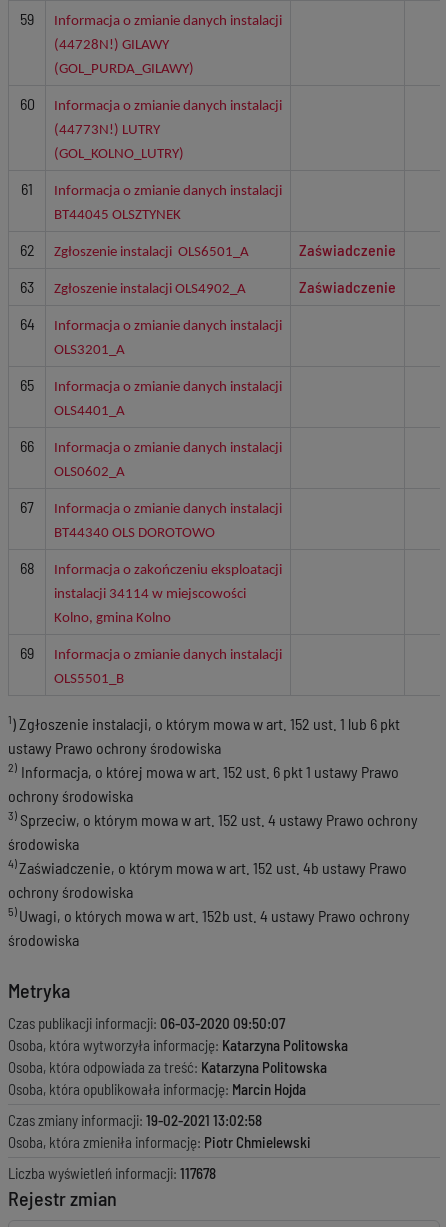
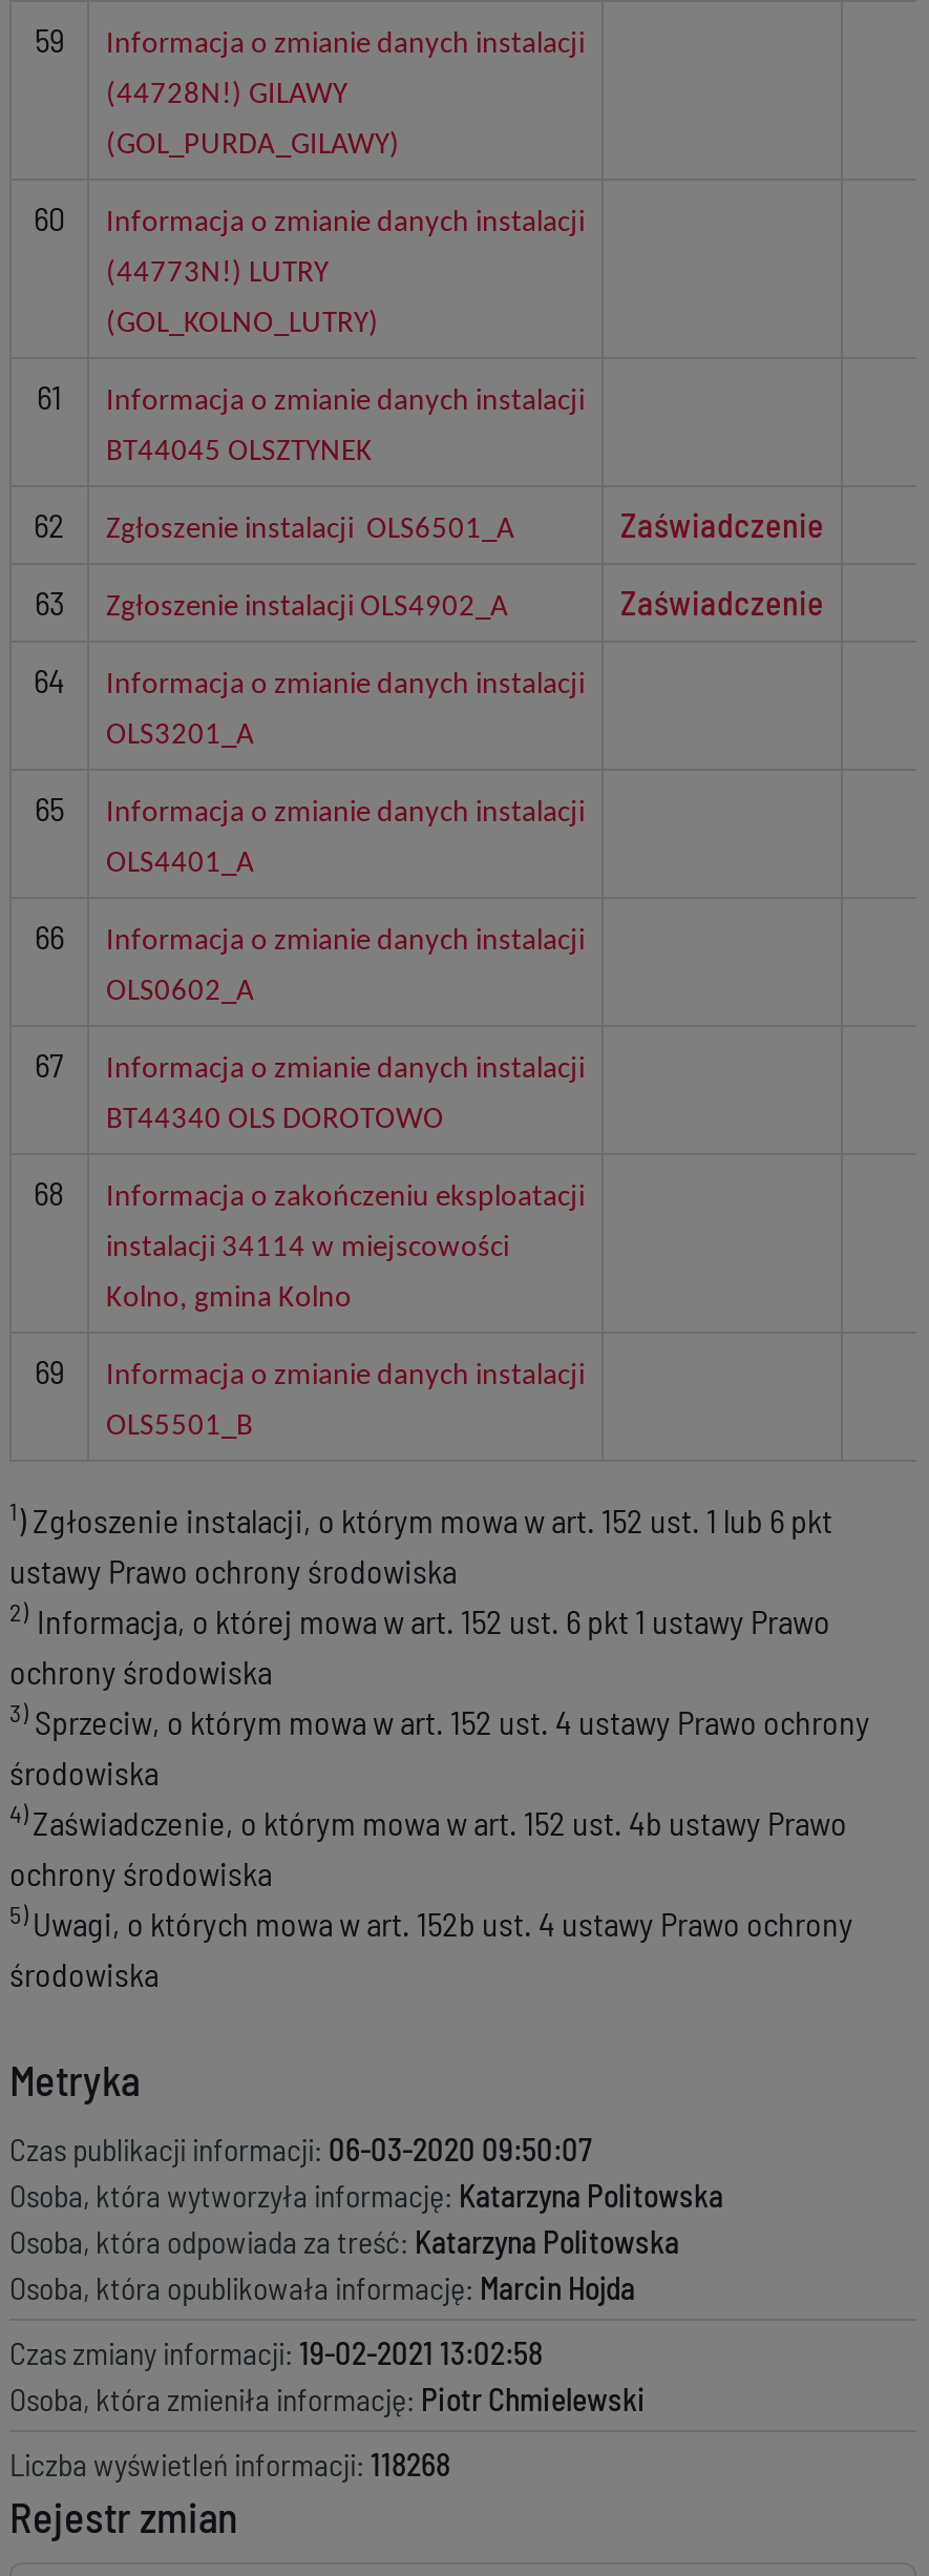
[8,1164,216,1182] Liczba wyświetleń informacji: 117678 -> [9,2445,450,2483] Liczba wyświetleń informacji: 118268

